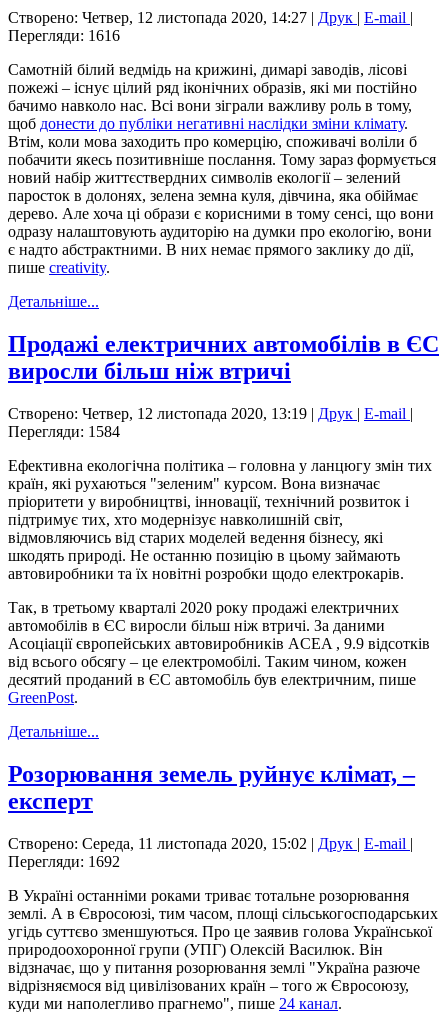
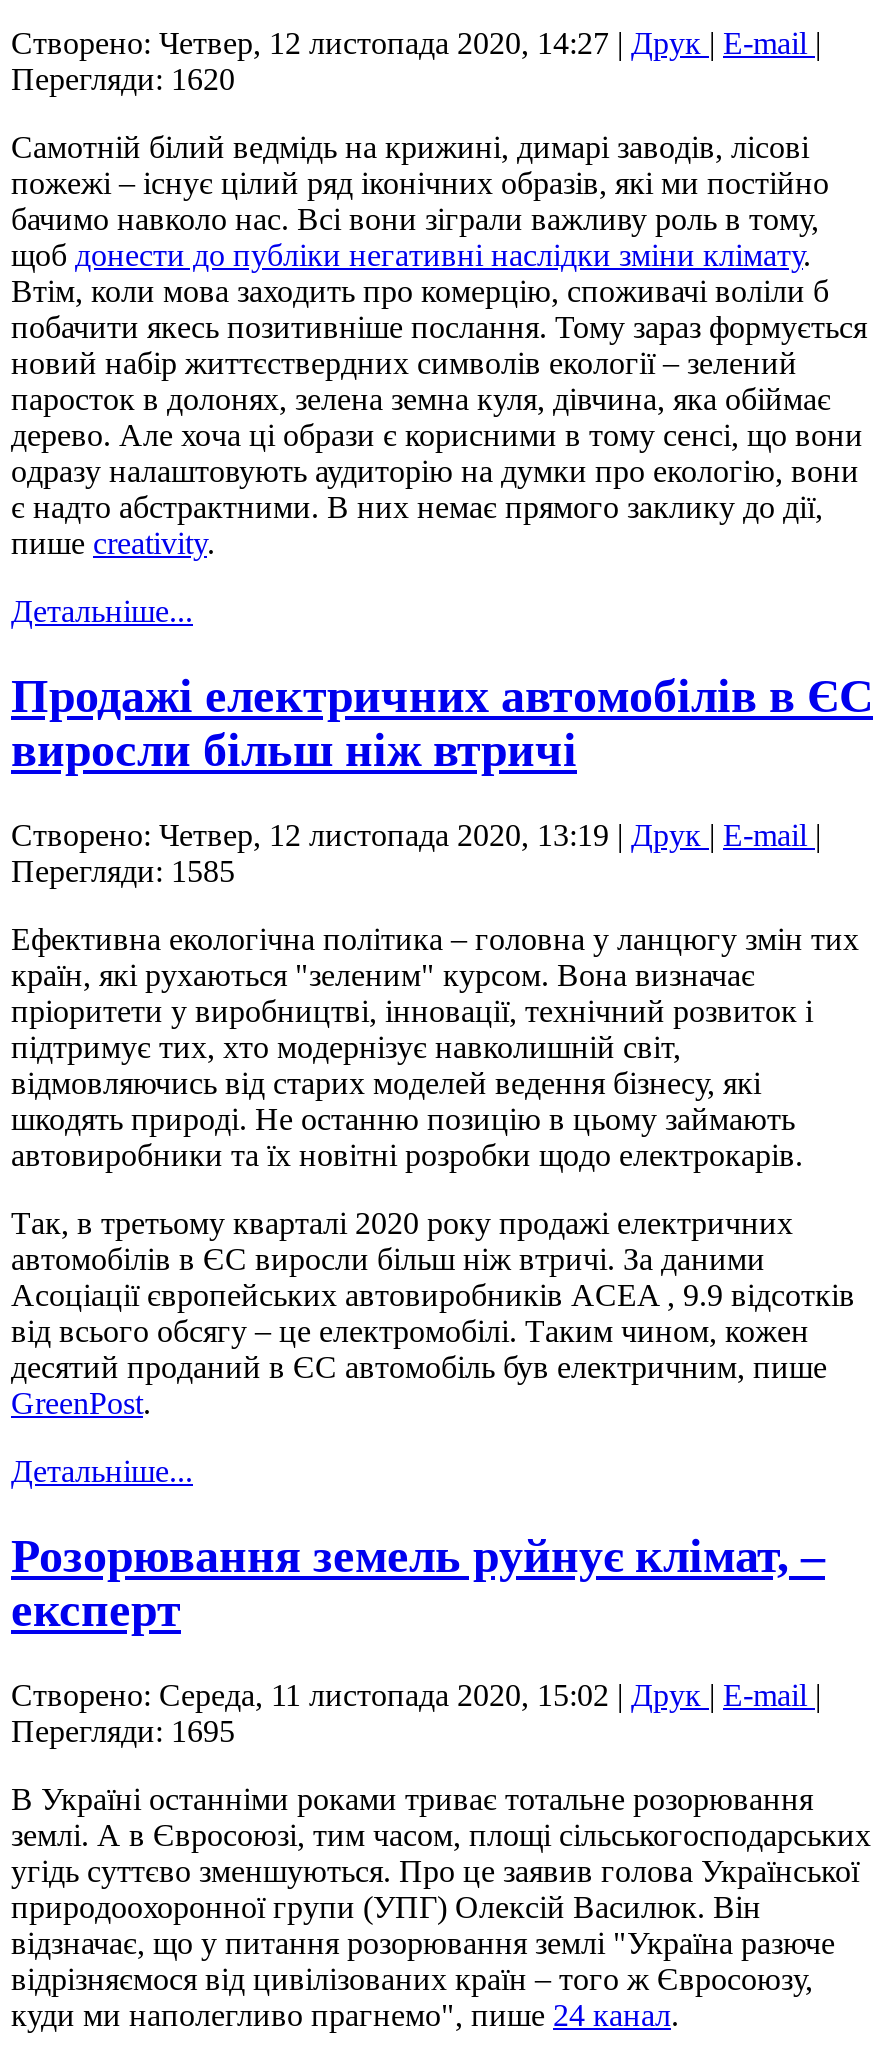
[8,27,120,44] Перегляди: 1616 -> [11,62,235,96] Перегляди: 1620
[8,423,120,440] Перегляди: 1584 -> [11,854,235,888] Перегляди: 1585
[8,853,120,870] Перегляди: 1692 -> [11,1713,235,1747] Перегляди: 1695

